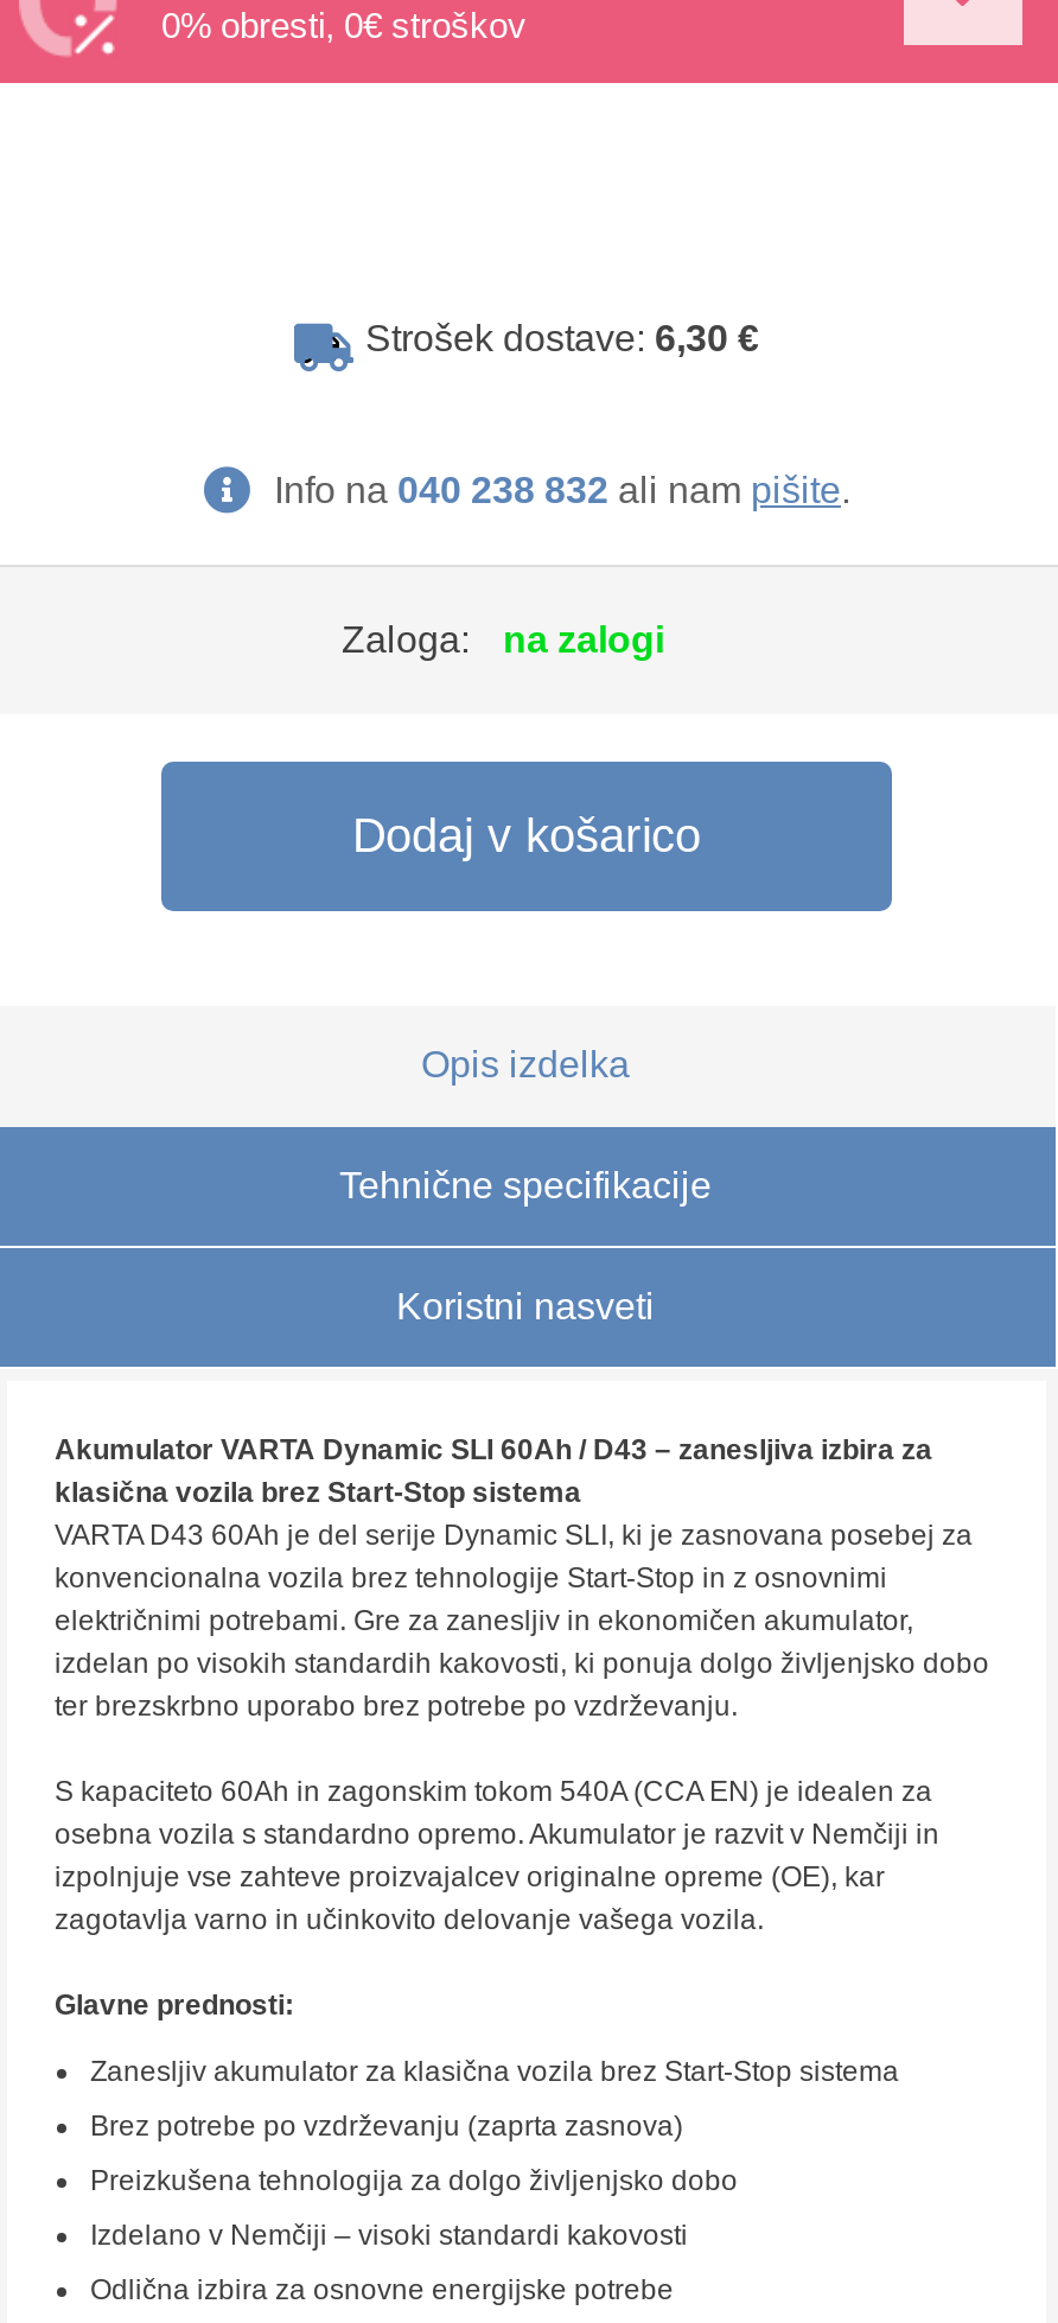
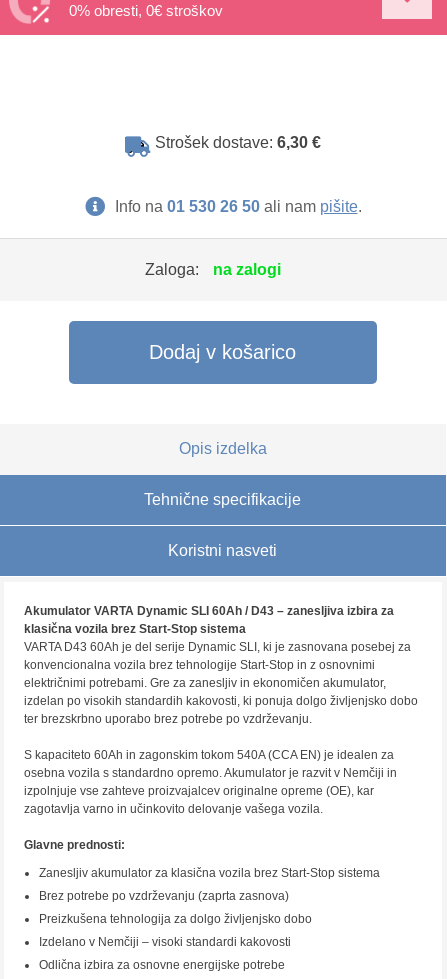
[274,470,850,510] Info na 040 238 832 ali nam pišite. -> [114,198,361,215] Info na 01 530 26 50 ali nam pišite.

